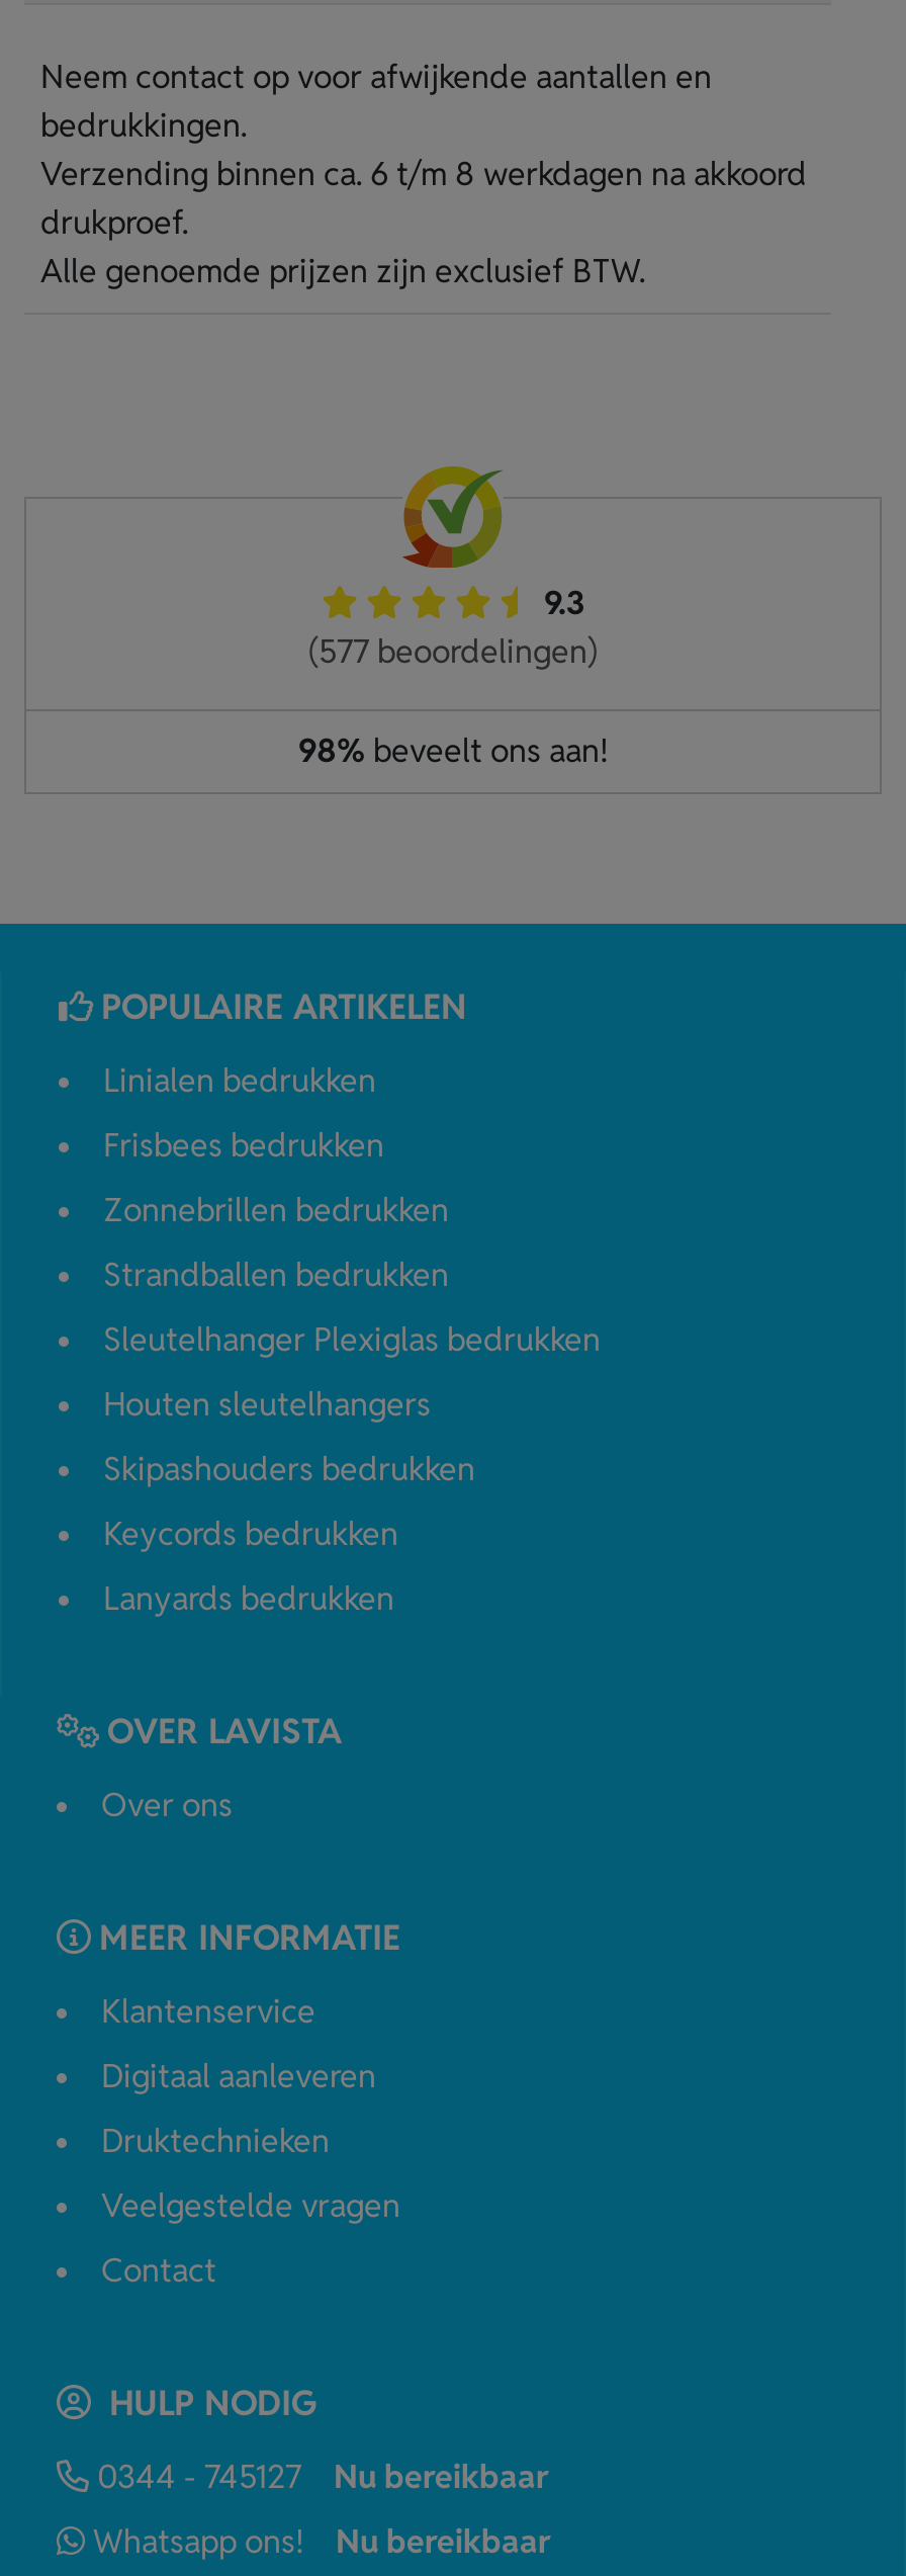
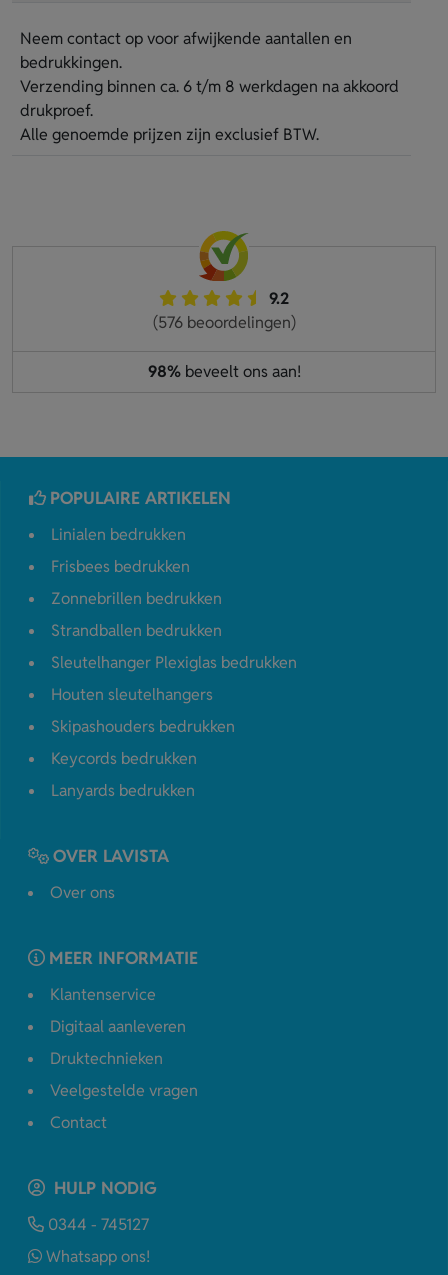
[544,582,584,624] 9.3 -> [269,288,289,309] 9.2
[308,630,598,673] (577 beoordelingen) -> [152,312,295,333] (576 beoordelingen)
[334,2456,548,2498] Nu bereikbaar -> none
[336,2520,550,2563] Nu bereikbaar -> none

